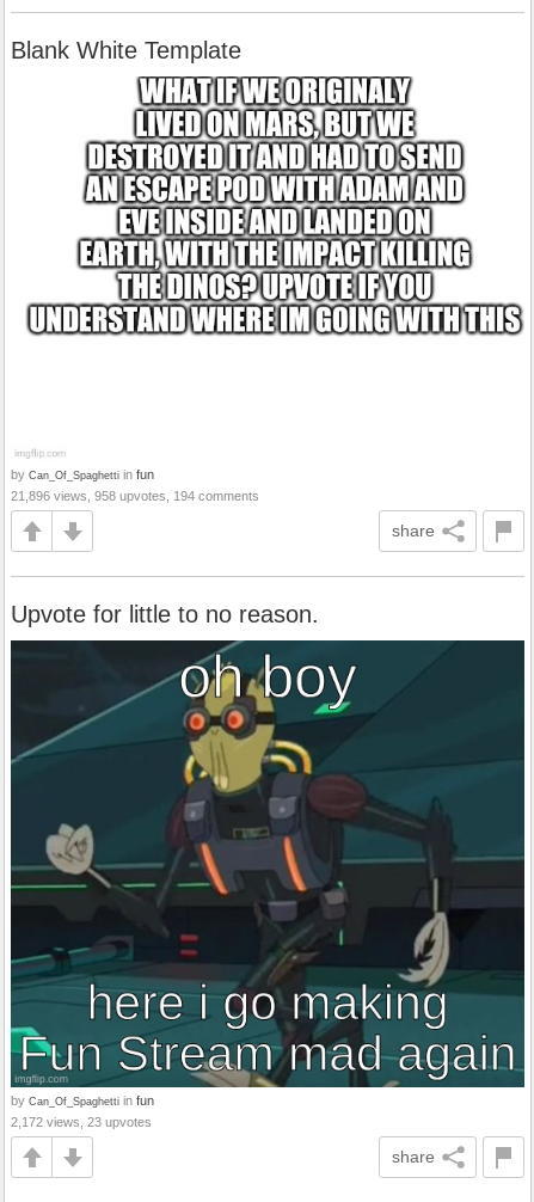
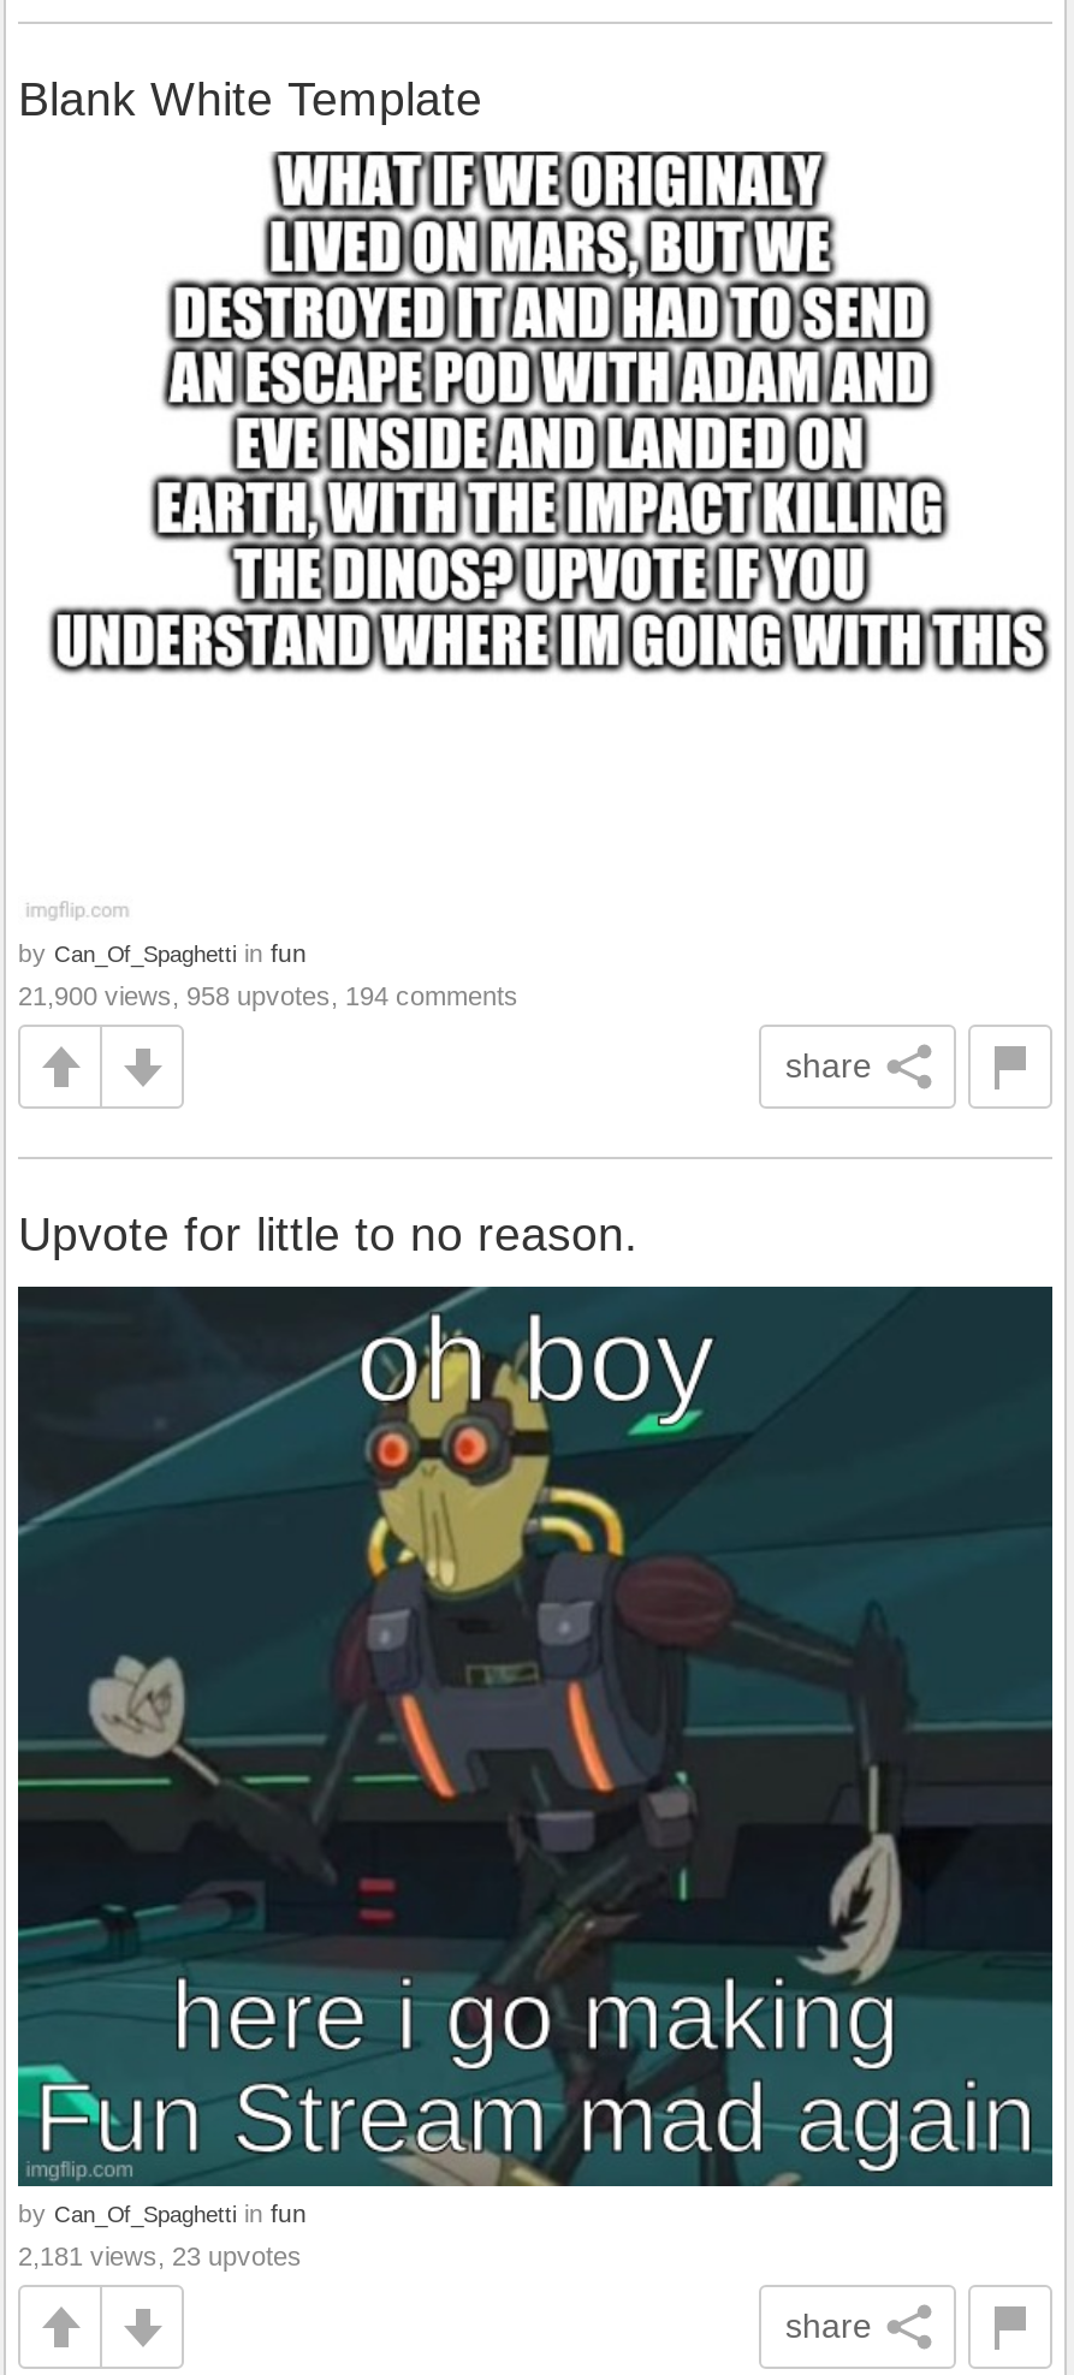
[11,489,259,503] 21,896 views, 958 upvotes, 194 comments -> [18,981,518,1010] 21,900 views, 958 upvotes, 194 comments
[11,1115,152,1129] 2,172 views, 23 upvotes -> [18,2242,302,2271] 2,181 views, 23 upvotes

